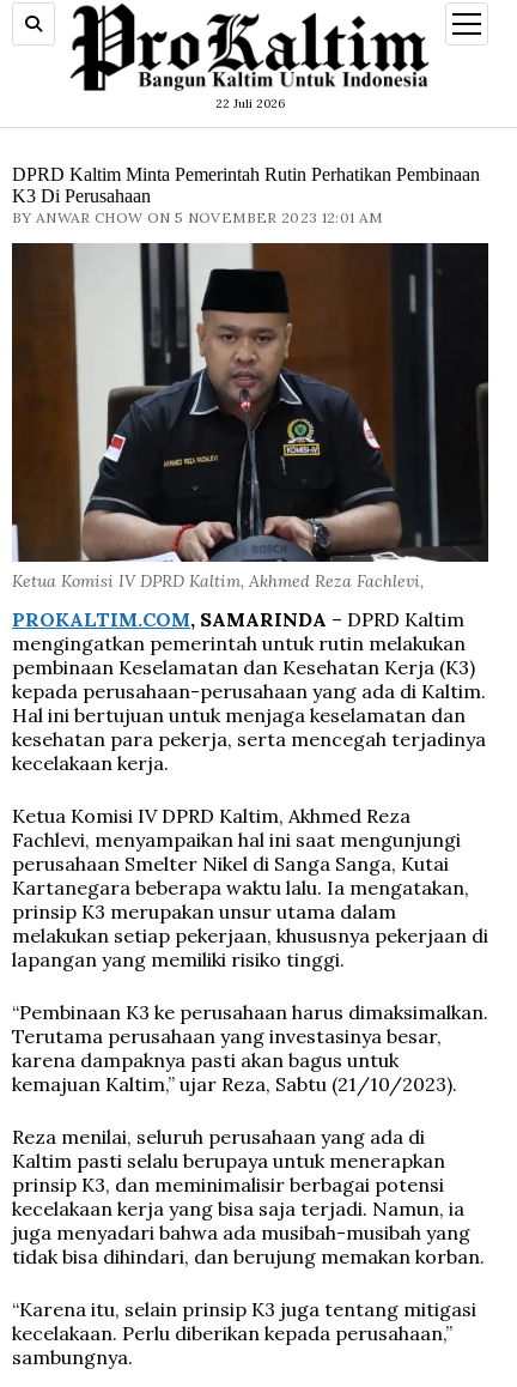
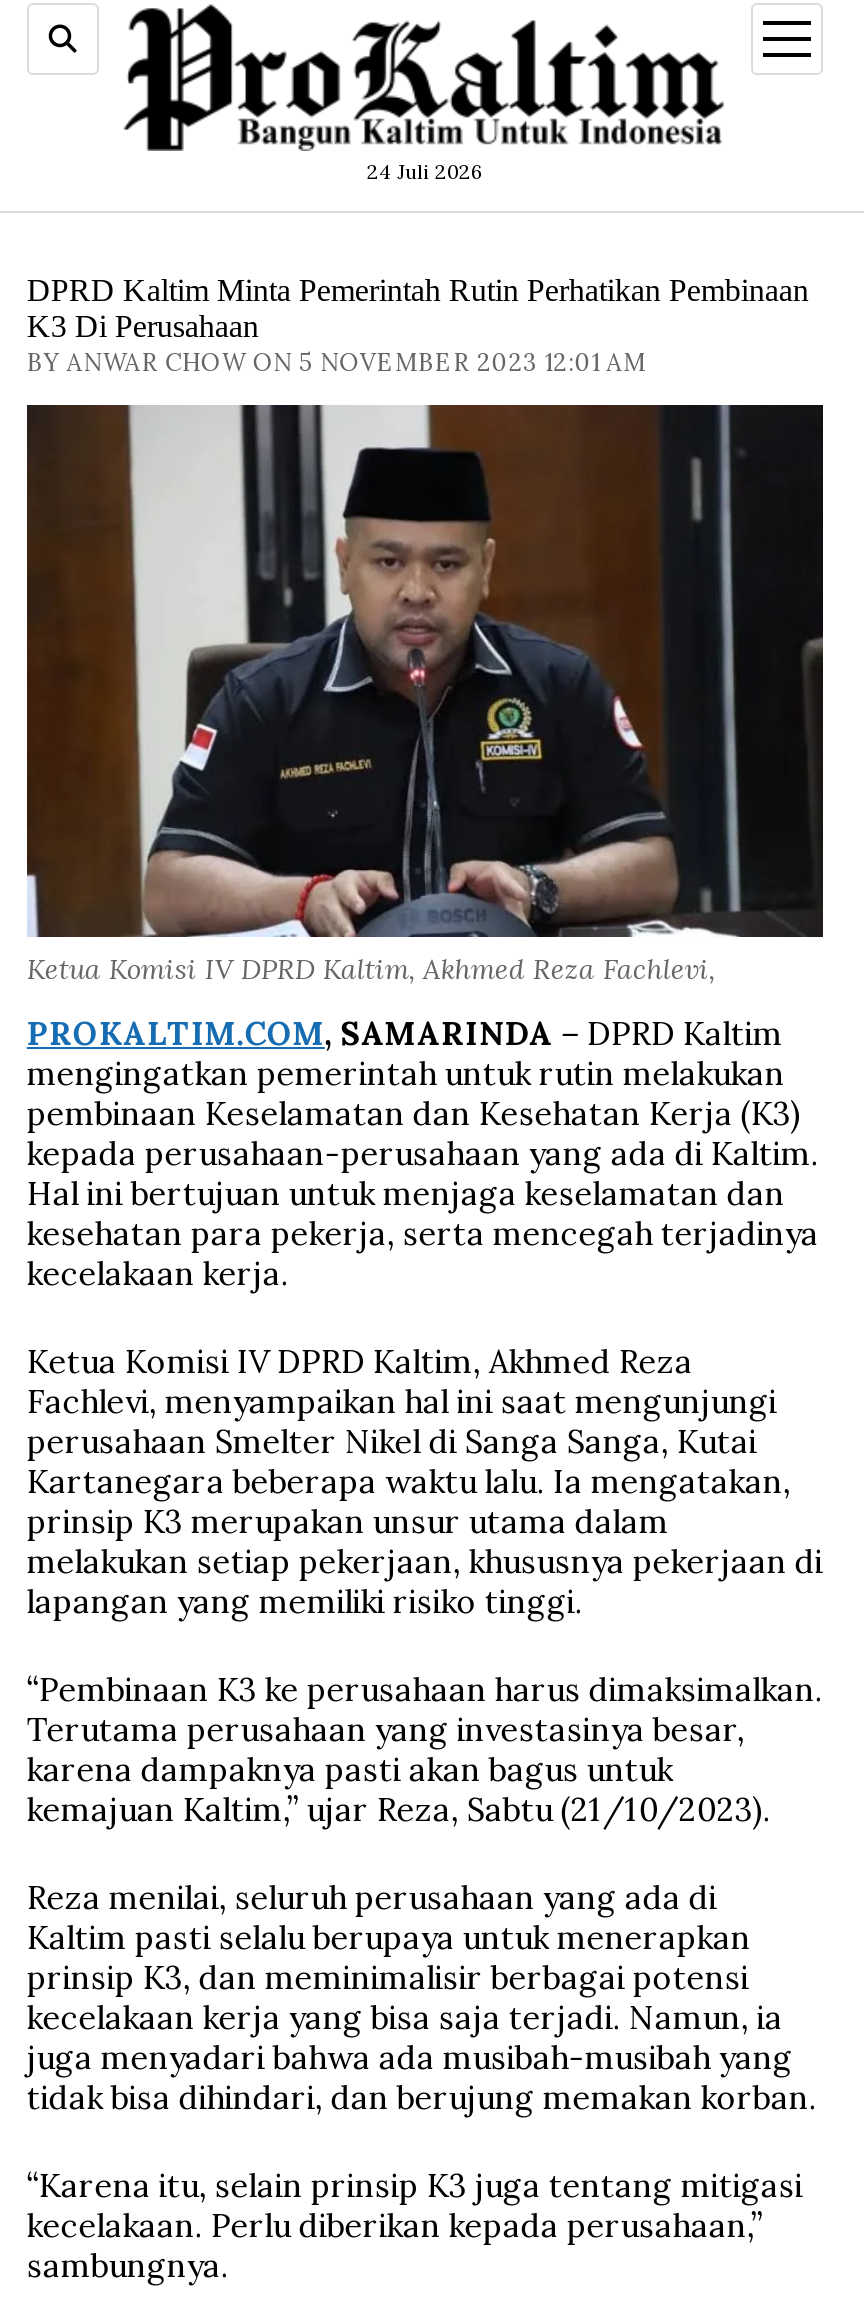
[215,96,285,111] 22 Juli 2026 -> [367,159,483,185] 24 Juli 2026

